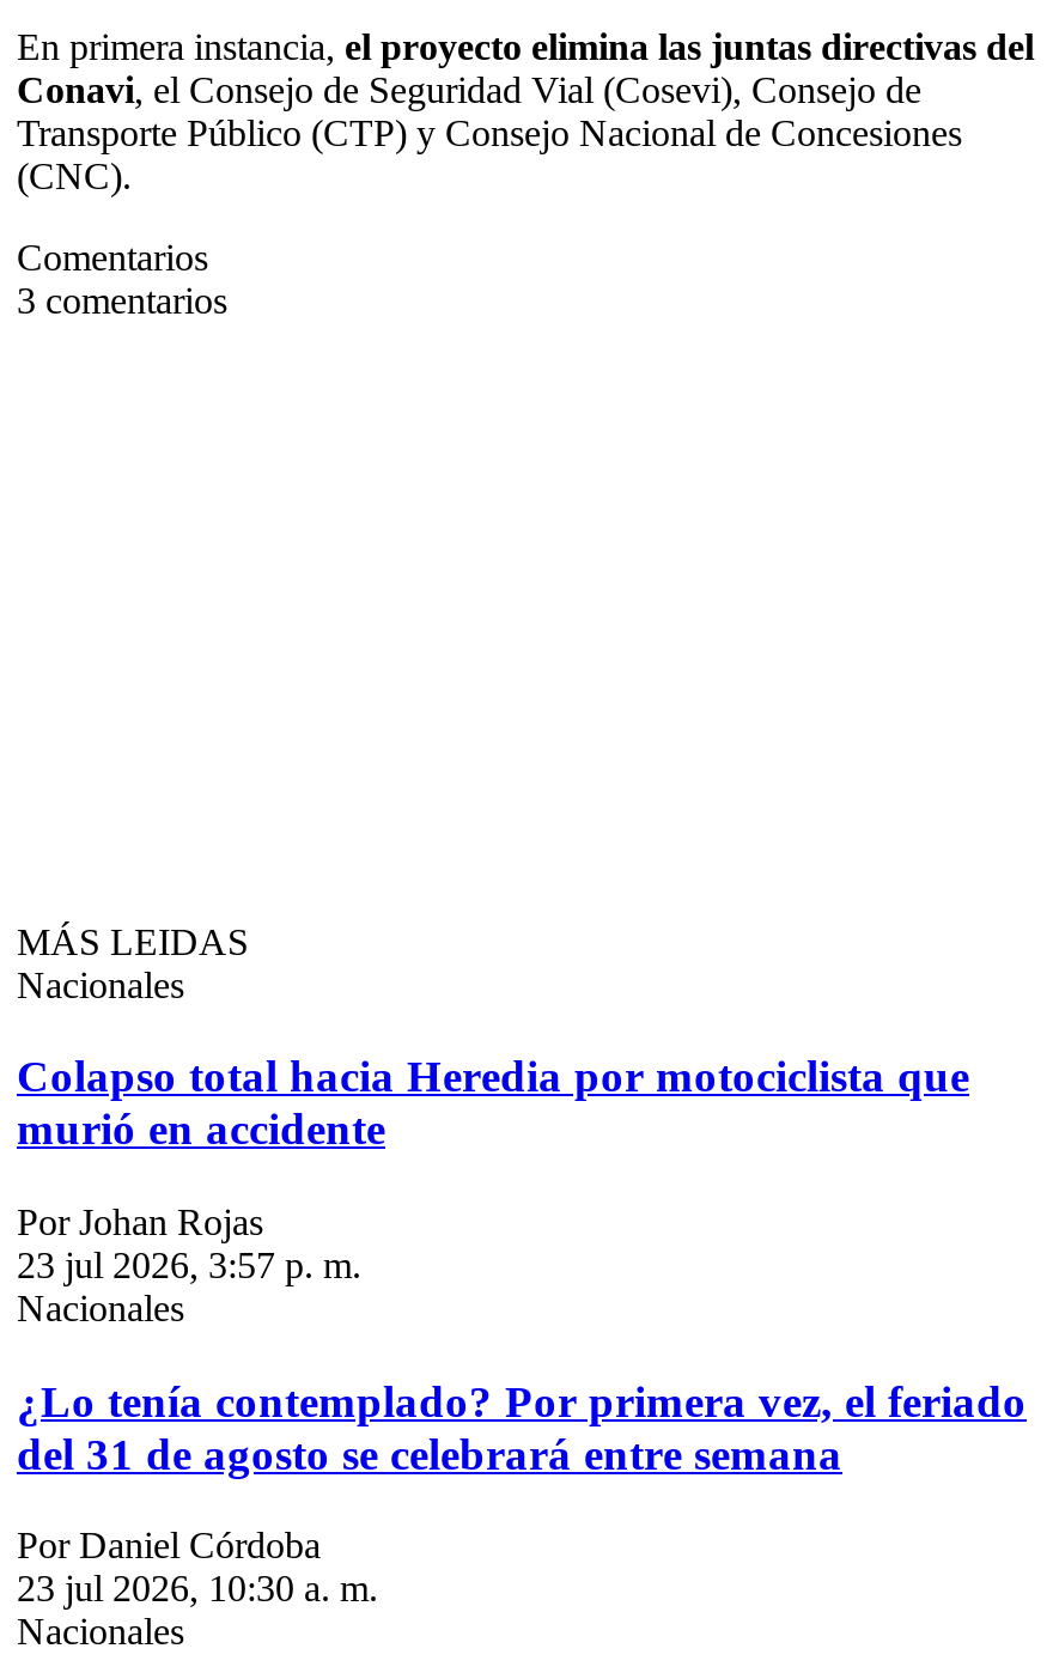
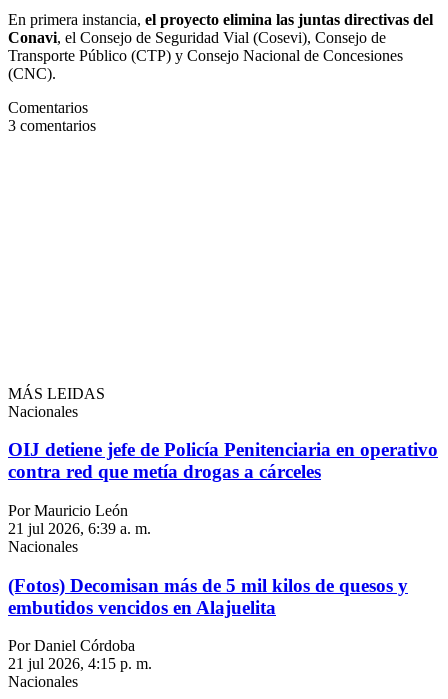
[17,1051,969,1154] Colapso total hacia Heredia por motociclista que | murió en accidente -> [8,439,438,482] OIJ detiene jefe de Policía Penitenciaria en operativo | contra red que metía drogas a cárceles
[17,1202,361,1285] Por Johan Rojas | 23 jul 2026, 3:57 p. m. -> [8,502,151,537] Por Mauricio León | 21 jul 2026, 6:39 a. m.
[17,1376,1027,1478] ¿Lo tenía contemplado? Por primera vez, el feriado | del 31 de agosto se celebrará entre semana -> [8,575,408,618] (Fotos) Decomisan más de 5 mil kilos de quesos y | embutidos vencidos en Alajuelita
[17,1569,378,1609] 23 jul 2026, 10:30 a. m. -> [8,655,152,672] 21 jul 2026, 4:15 p. m.

